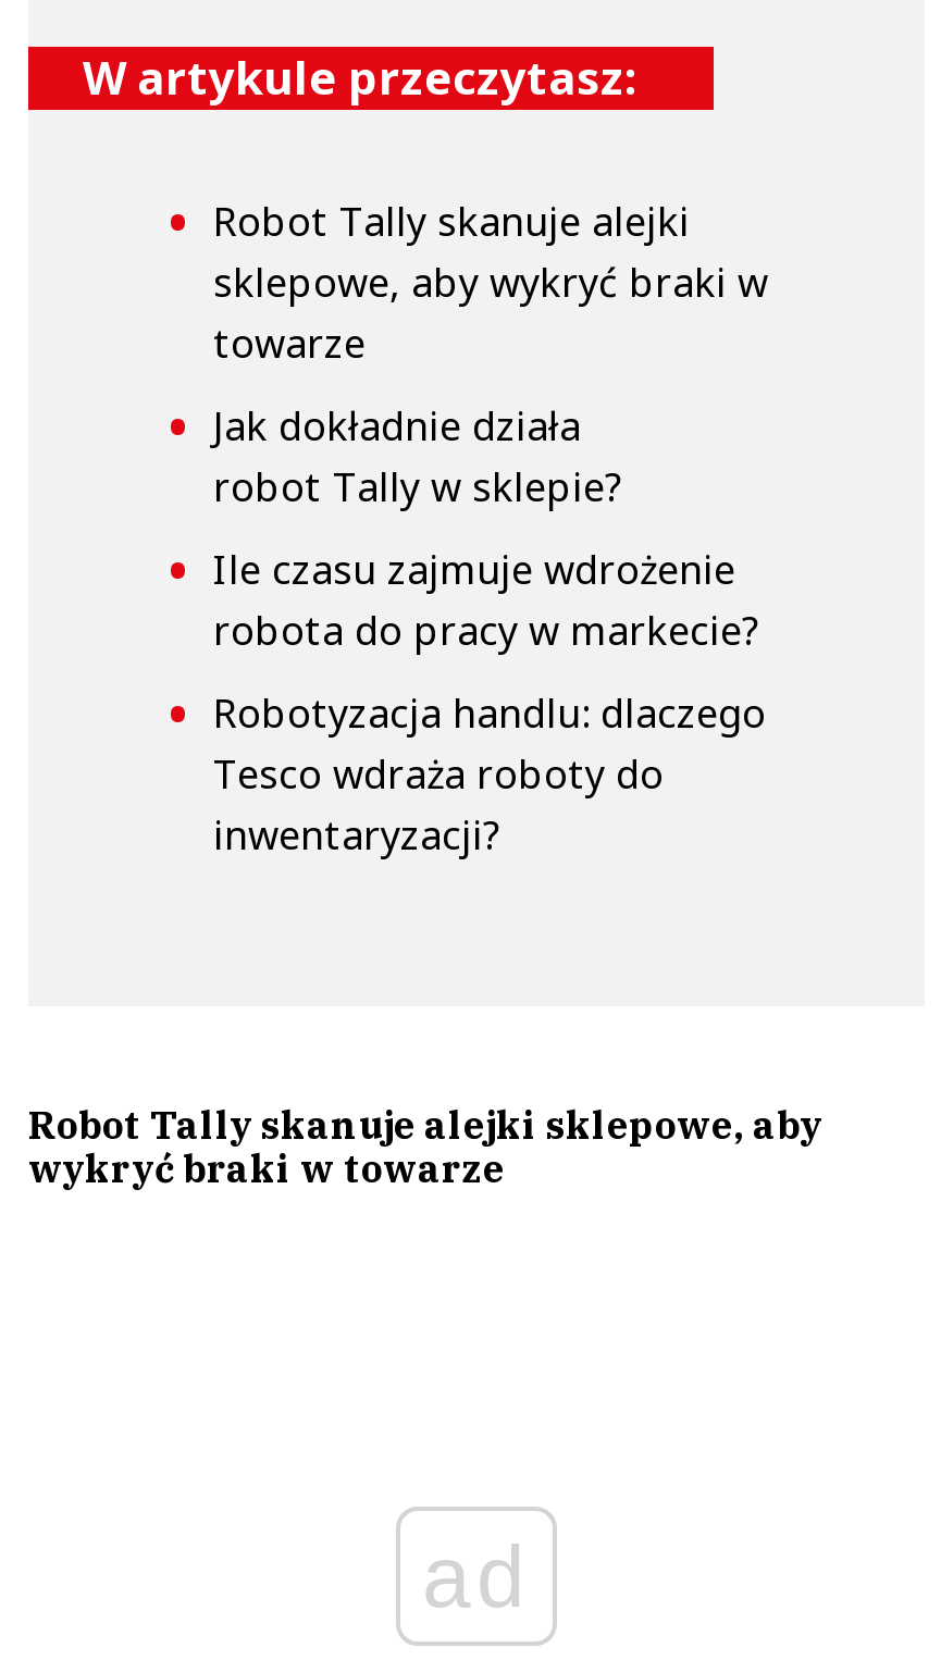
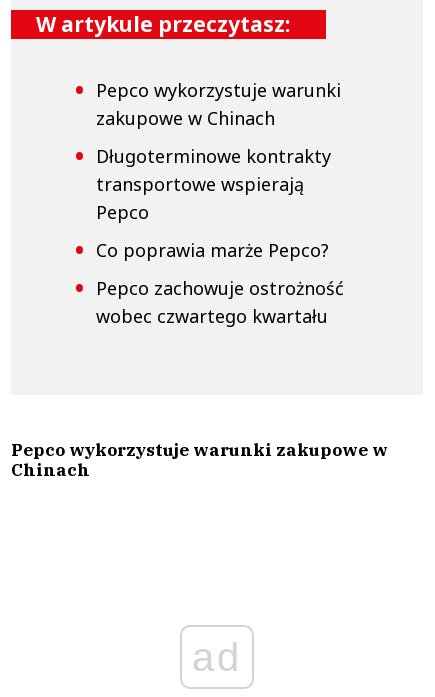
[213,194,768,368] Robot Tally skanuje alejki | sklepowe, aby wykryć braki w | towarze -> [96,77,341,129] Pepco wykorzystuje warunki | zakupowe w Chinach
[213,398,622,511] Jak dokładnie działa | robot Tally w sklepie? -> [96,143,331,223] Długoterminowe kontrakty | transportowe wspierają | Pepco
[213,542,759,655] Ile czasu zajmuje wdrożenie | robota do pracy w markecie? -> [96,237,329,261] Co poprawia marże Pepco?
[213,685,766,859] Robotyzacja handlu: dlaczego | Tesco wdraża roboty do | inwentaryzacji? -> [96,275,344,327] Pepco zachowuje ostrożność | wobec czwartego kwartału
[28,1099,822,1192] Robot Tally skanuje alejki sklepowe, aby | wykryć braki w towarze -> [11,437,388,480] Pepco wykorzystuje warunki zakupowe w | Chinach

